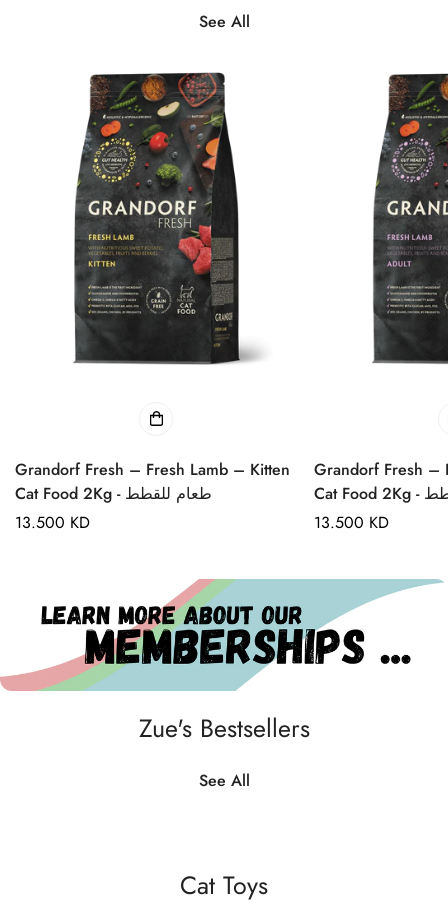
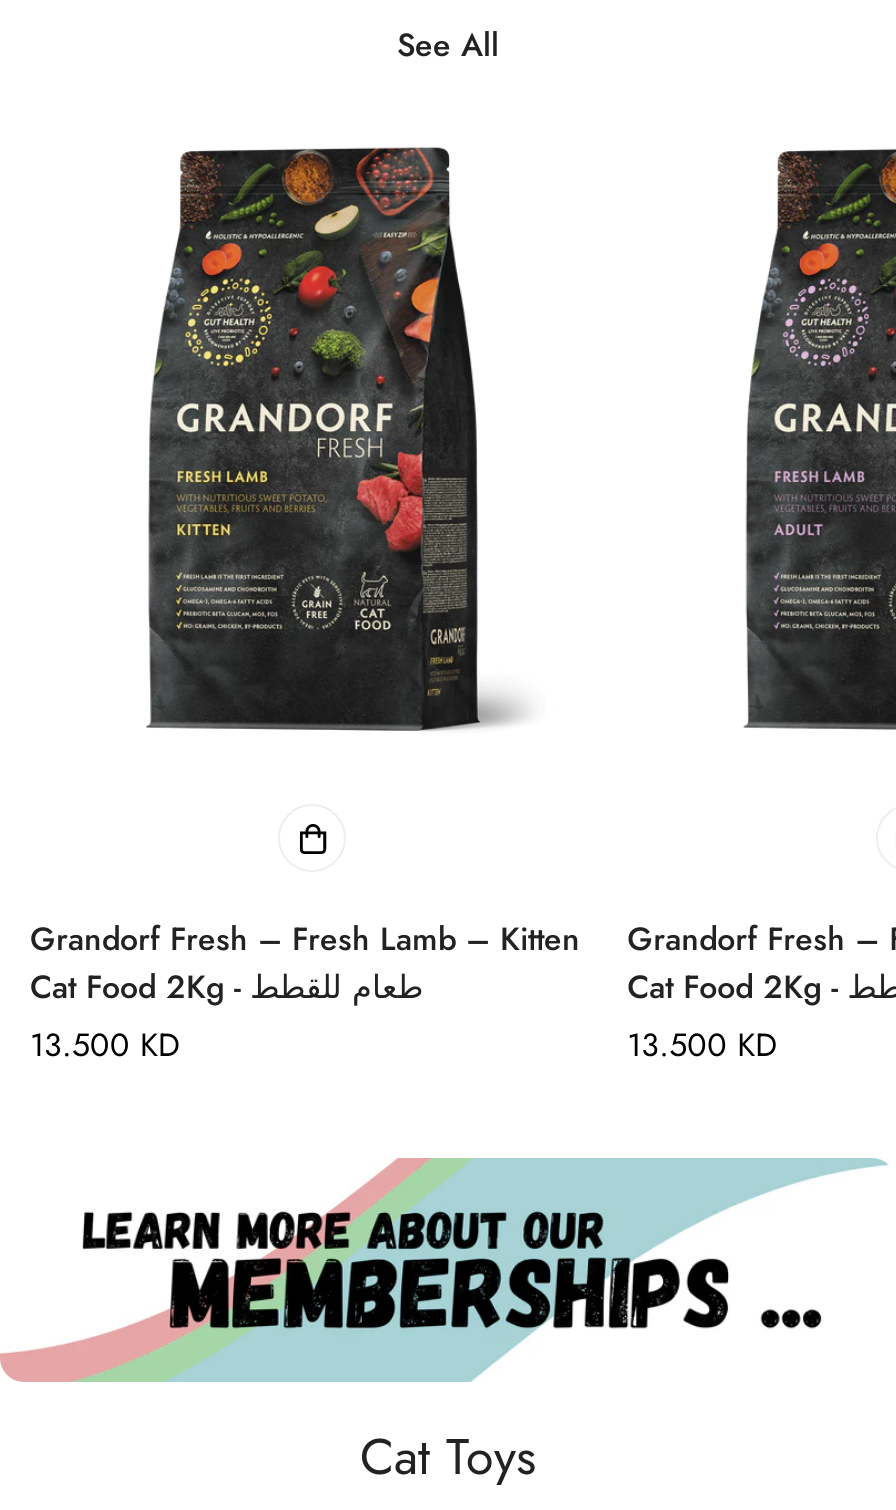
[138,710,309,792] Zue's Bestsellers | See All -> none

